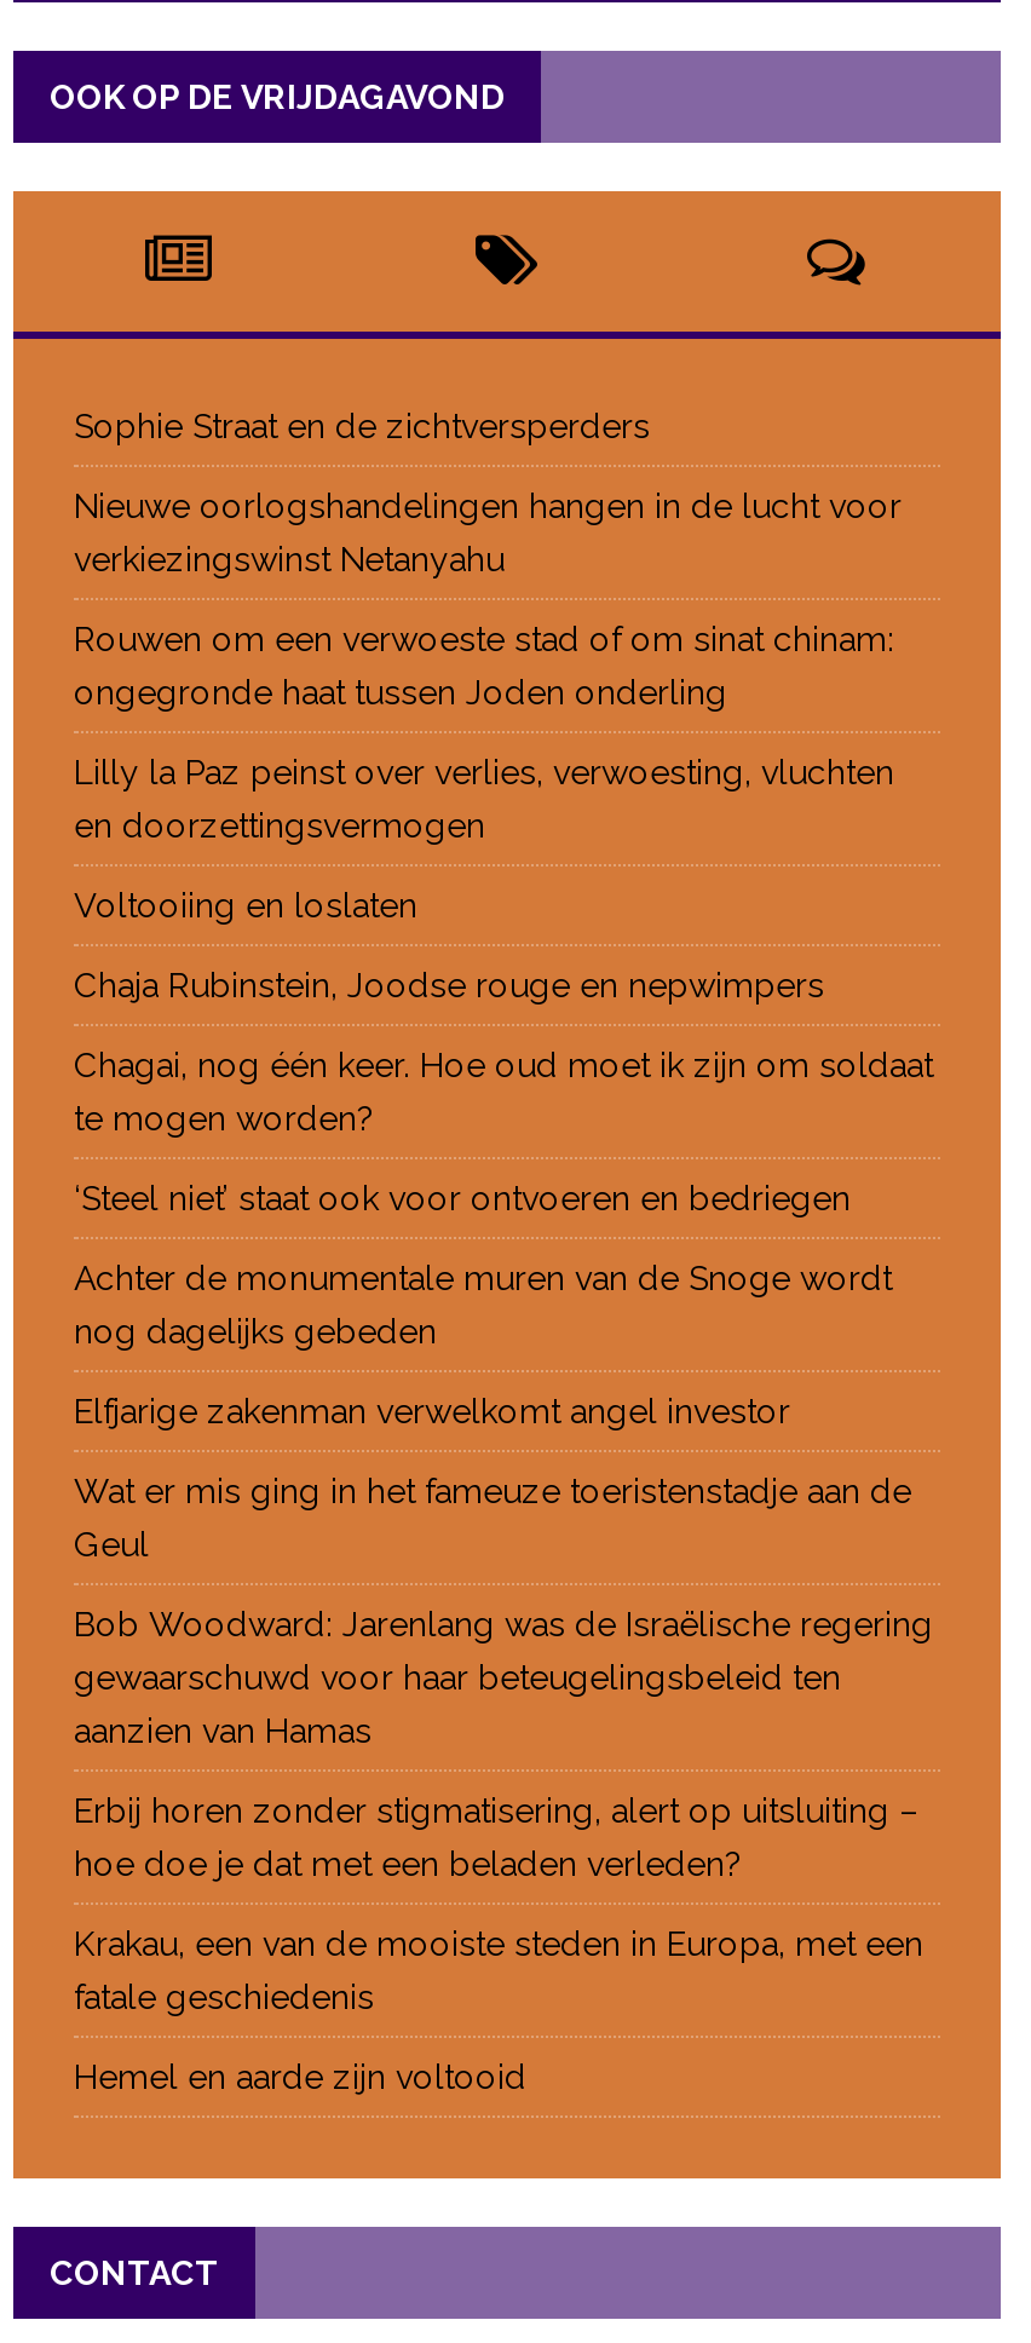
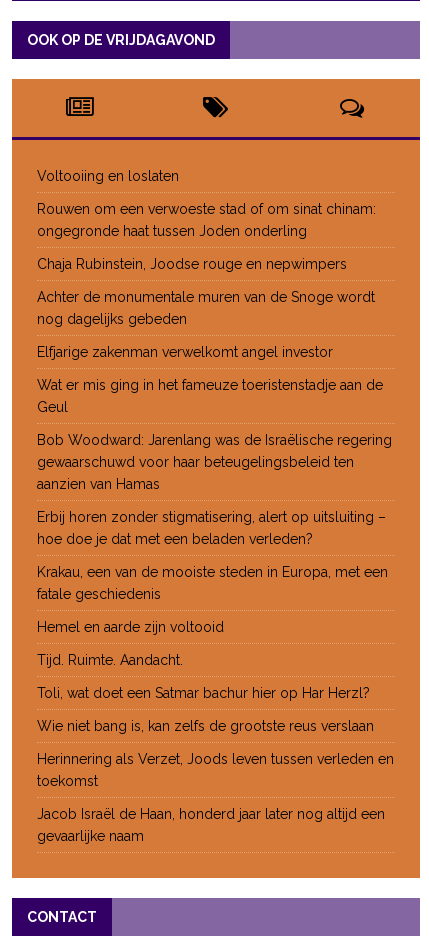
[74,406,902,578] Sophie Straat en de zichtversperders | Nieuwe oorlogshandelingen hangen in de lucht voor | verkiezingswinst Netanyahu -> none
moved [74,619,894,711] -> [37,201,376,239]: Rouwen om een verwoeste stad of om sinat chinam: | ongegronde haat tussen Joden onderling
[74,752,894,844] Lilly la Paz peinst over verlies, verwoesting, vluchten | en doorzettingsvermogen -> none
moved [74,885,417,924] -> [37,168,179,184]: Voltooiing en loslaten
moved [74,965,824,1004] -> [37,256,347,272]: Chaja Rubinstein, Joodse rouge en nepwimpers
[74,1045,933,1217] Chagai, nog één keer. Hoe oud moet ik zijn om soldaat | te mogen worden? | ‘Steel niet’ staat ook voor ontvoeren en bedriegen -> none
moved [74,1258,933,2095] -> [37,289,392,635]: Achter de monumentale muren van de Snoge wordt | nog dagelijks gebeden | Elfjarige zakenman verwelkomt angel investor | ... | fatale geschiedenis | Hemel en aarde zijn voltooid
none -> [37,652,394,844] Tijd. Ruimte. Aandacht. | Toli, wat doet een Satmar bachur hier op Har Herzl? | Wie niet bang is, kan zelfs de grootste reus verslaan | Herinnering als Verzet, Joods leven tussen verleden en | toekomst | Jacob Israël de Haan, honderd jaar later nog altijd een | gevaarlijke naam

